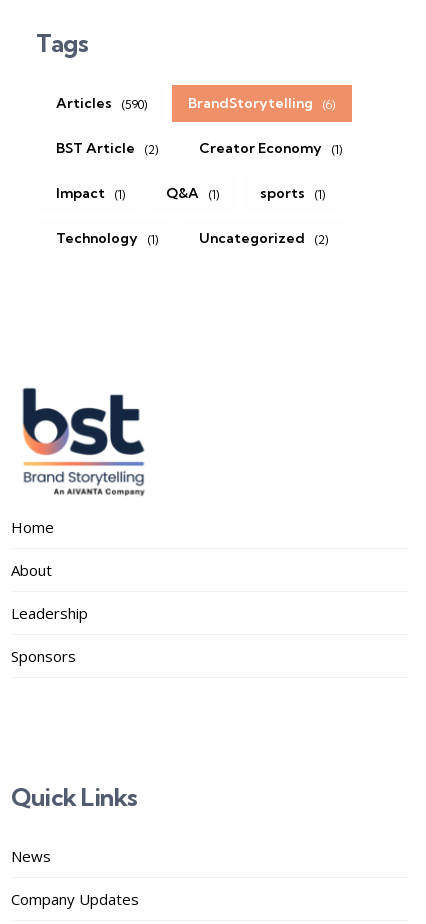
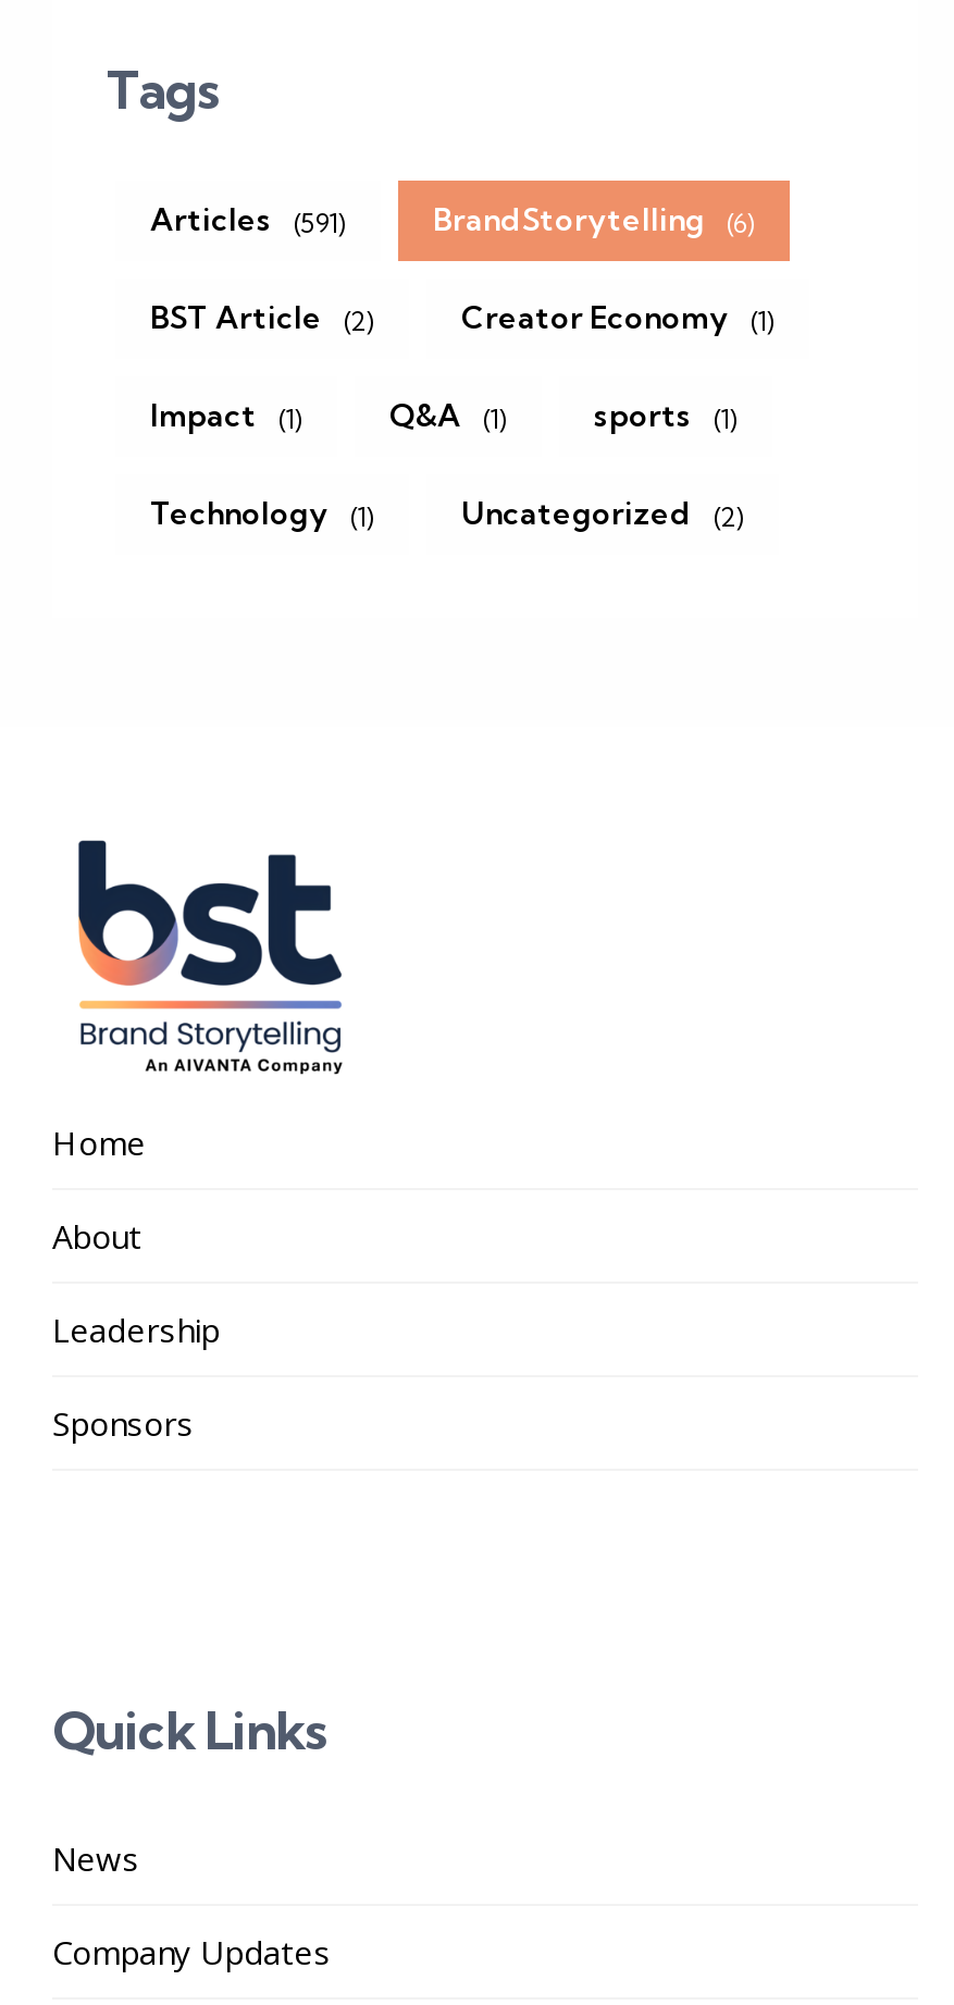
[56,94,148,112] Articles (590) -> [150,201,346,240] Articles (591)

